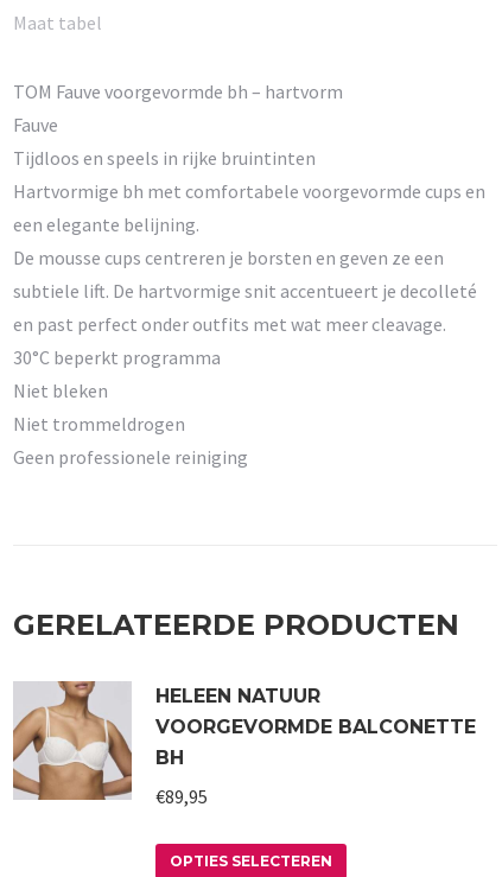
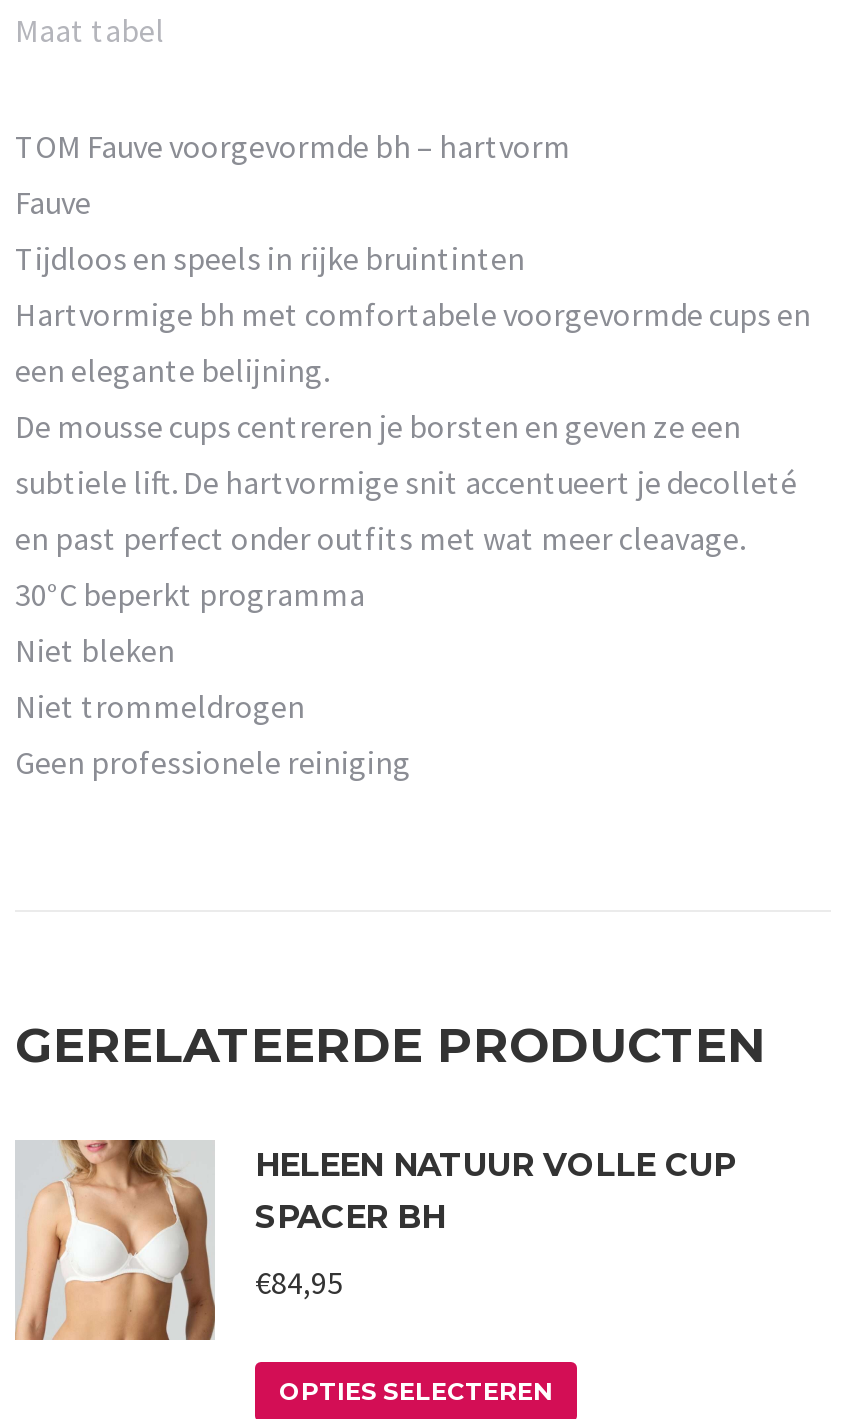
[12,681,476,800] [image] | HELEEN NATUUR | VOORGEVORMDE BALCONETTE | BH -> [15,1137,735,1341] [image] | HELEEN NATUUR VOLLE CUP | SPACER BH
[155,784,208,808] €89,95 -> [255,1262,343,1302] €84,95

